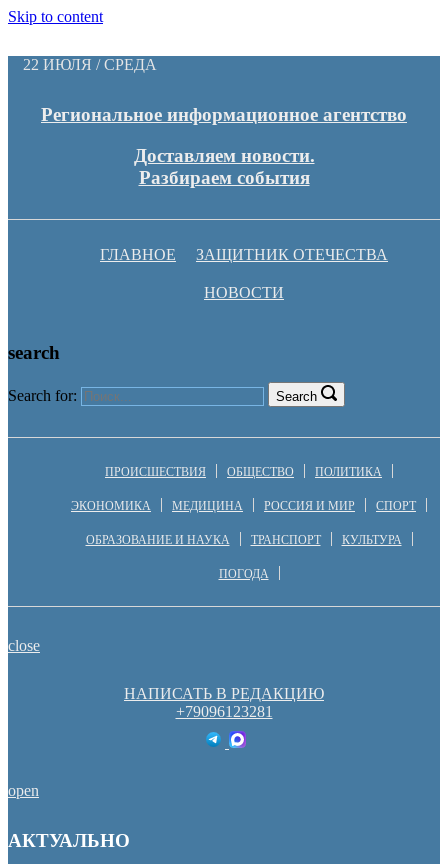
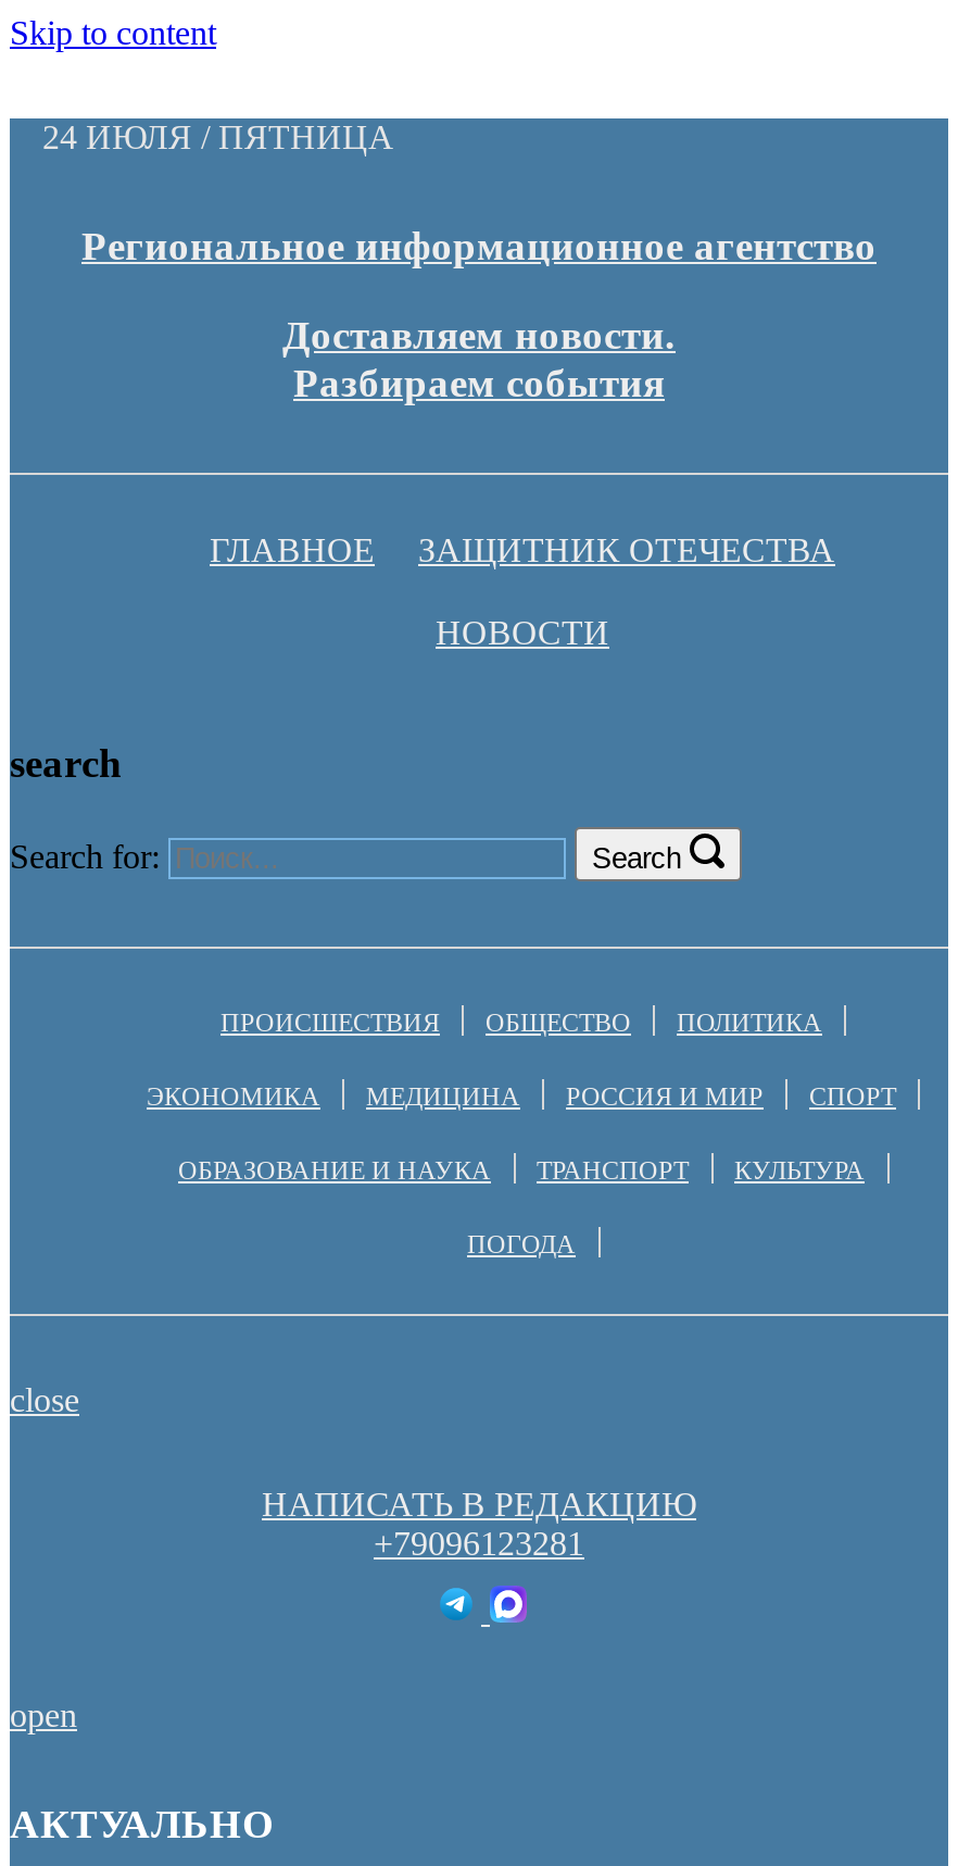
[23,56,157,73] 22 ИЮЛЯ / СРЕДА -> [42,118,394,155] 24 ИЮЛЯ / ПЯТНИЦА

